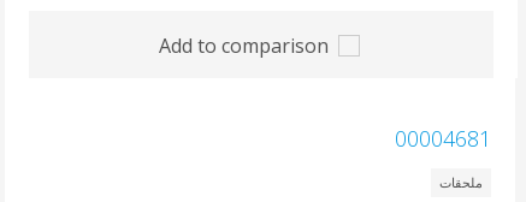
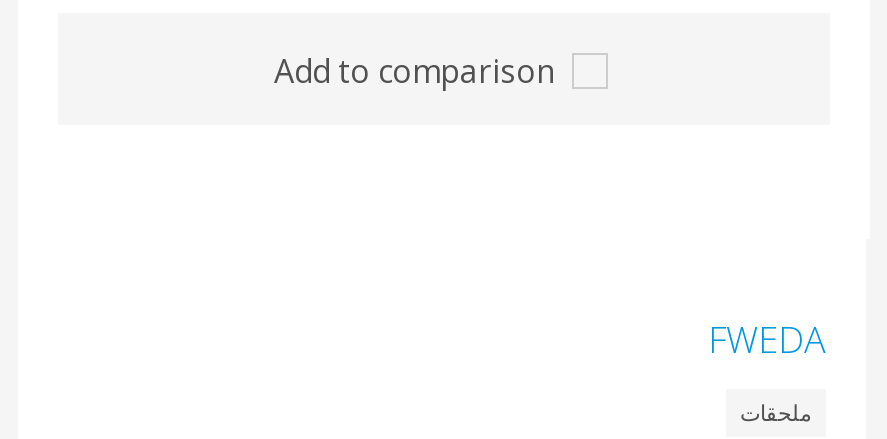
[395,124,491,153] 00004681 -> [708,315,826,363] FWEDA

